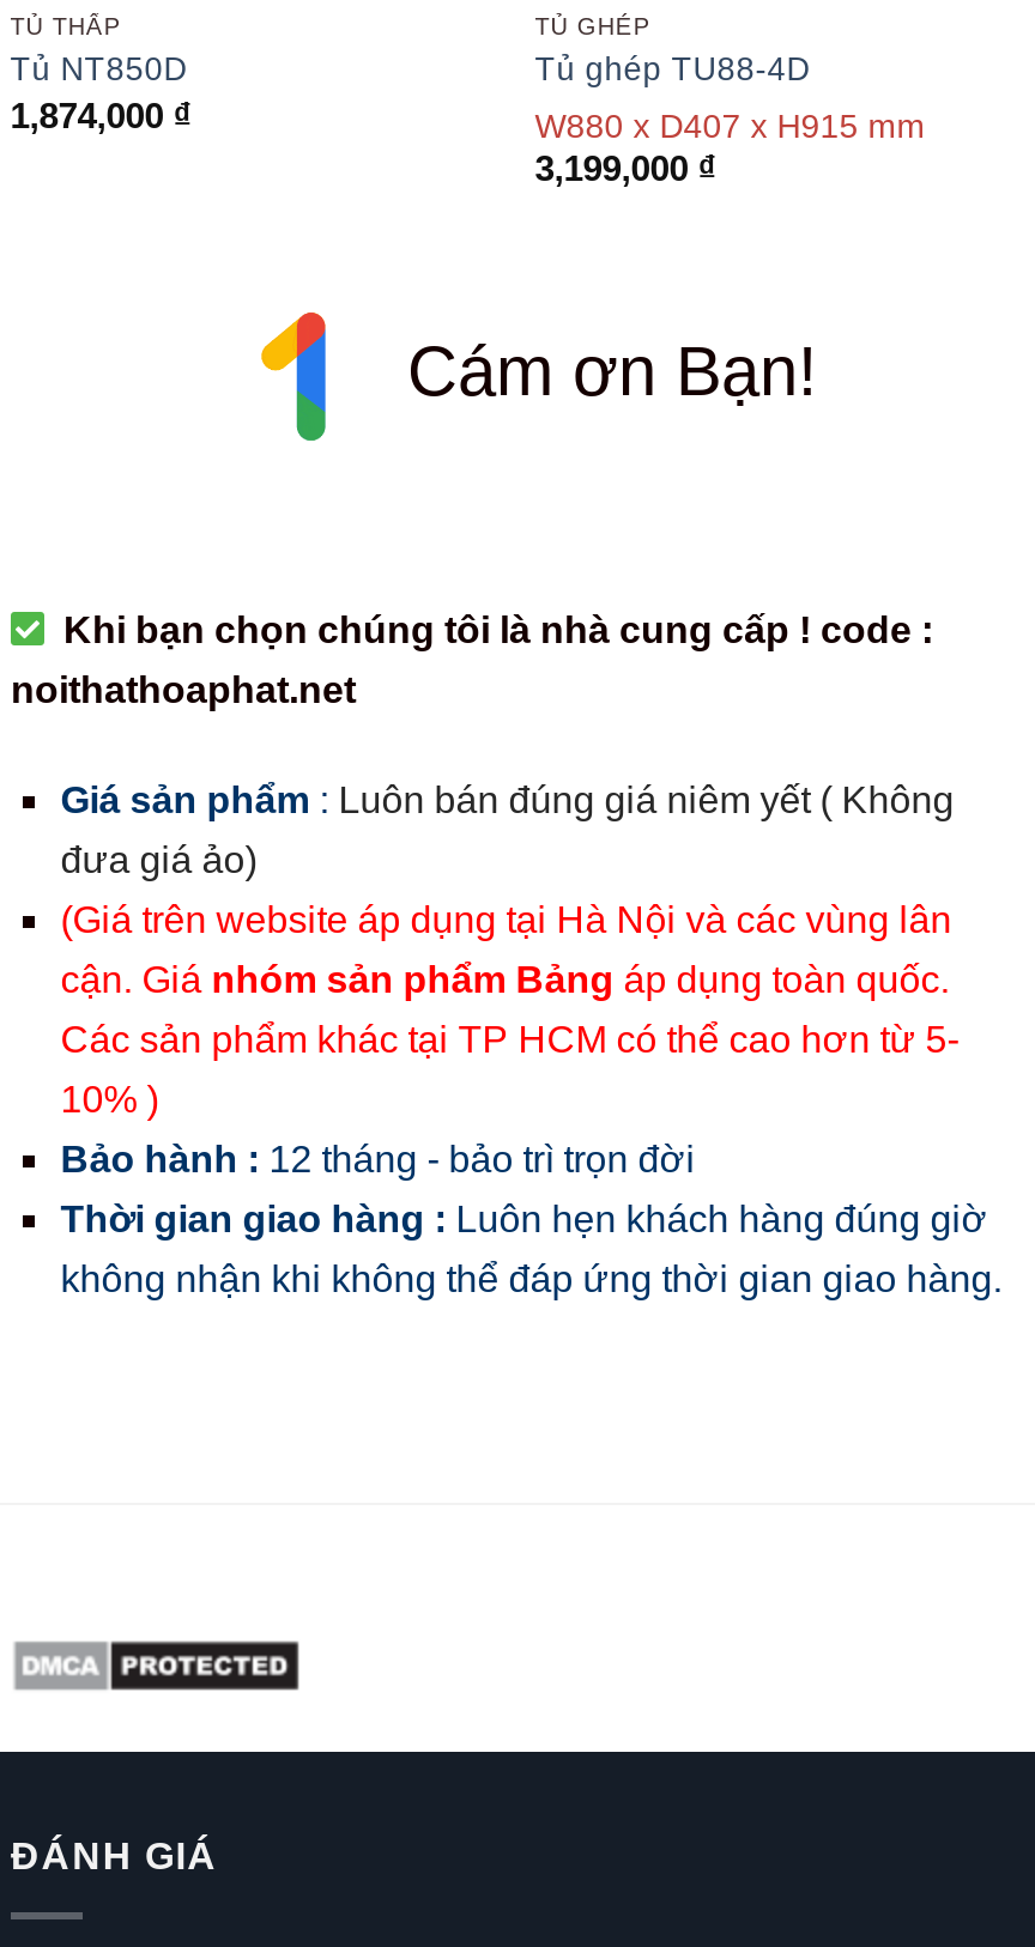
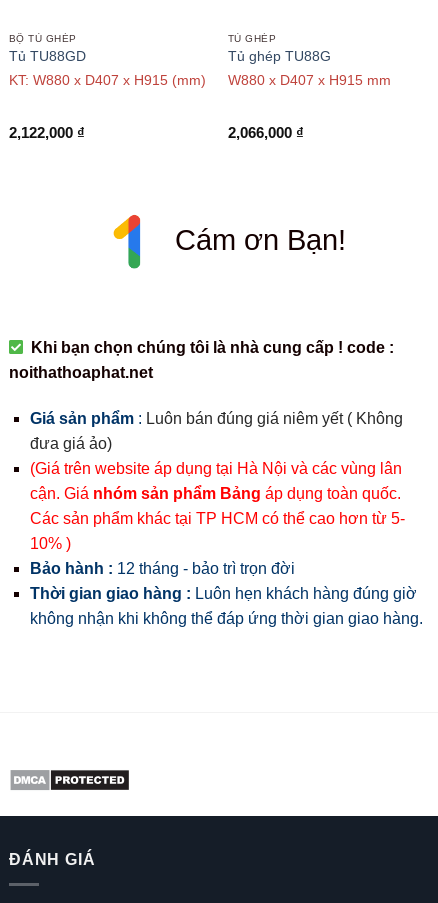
[10,13,192,135] TỦ THẤP | Tủ NT850D | 1,874,000 ₫ -> [9,33,206,141] BỘ TỦ GHÉP | Tủ TU88GD | KT: W880 x D407 x H915 (mm) | 2,122,000 ₫
[535,52,811,88] Tủ ghép TU88-4D -> [228,49,331,64] Tủ ghép TU88G
[535,147,717,187] 3,199,000 ₫ -> [228,124,304,141] 2,066,000 ₫

